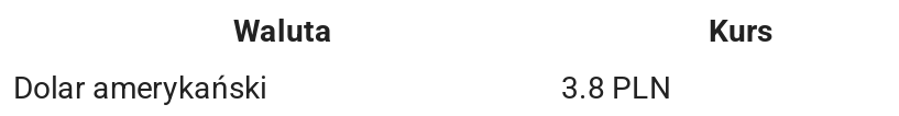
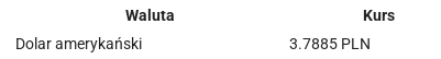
[561,71,671,106] 3.8 PLN -> [289,35,371,53] 3.7885 PLN

